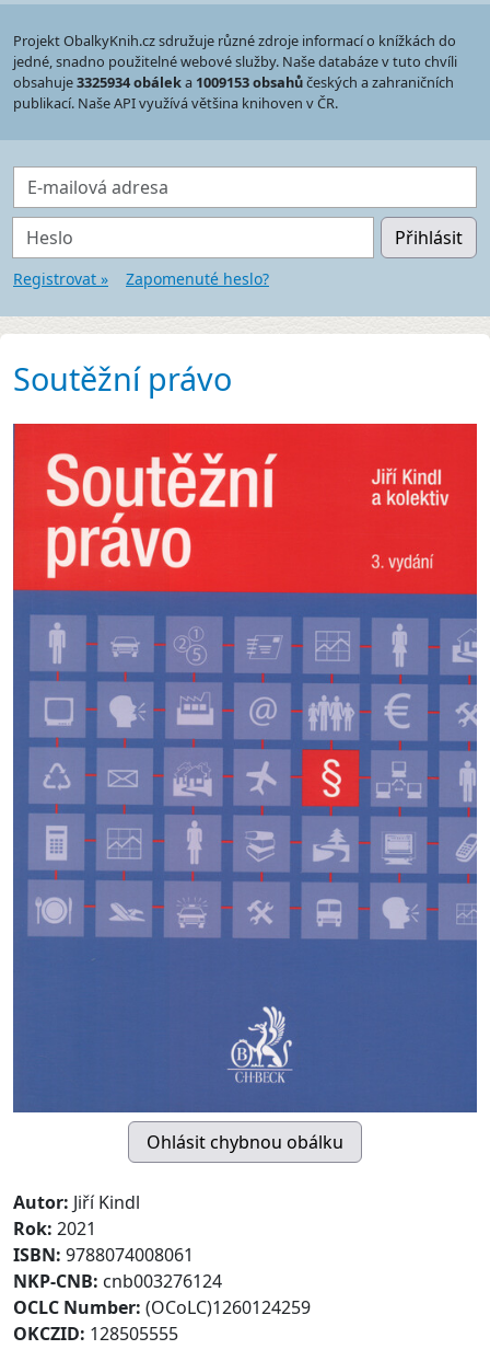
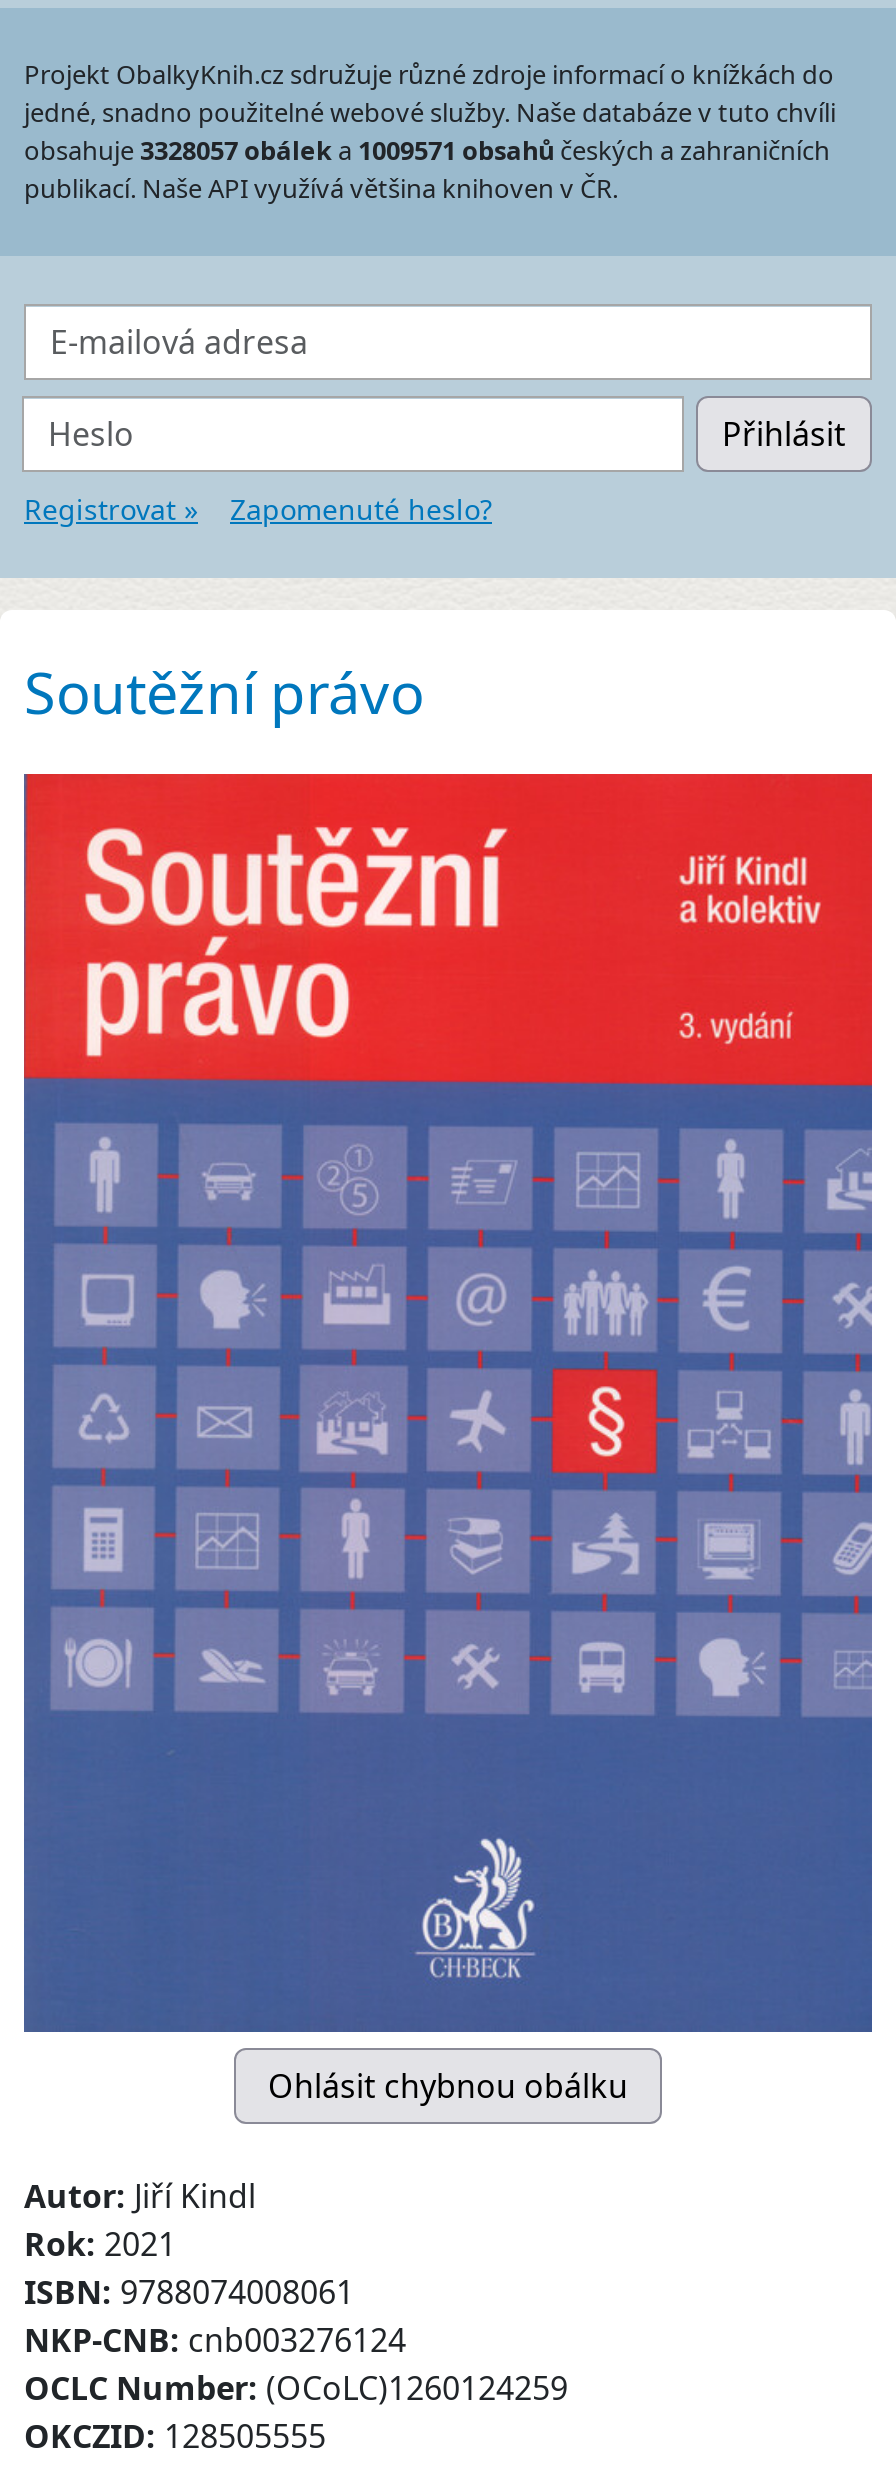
[13,73,454,92] obsahuje 3325934 obálek a 1009153 obsahů českých a zahraničních -> [24,133,830,169] obsahuje 3328057 obálek a 1009571 obsahů českých a zahraničních

